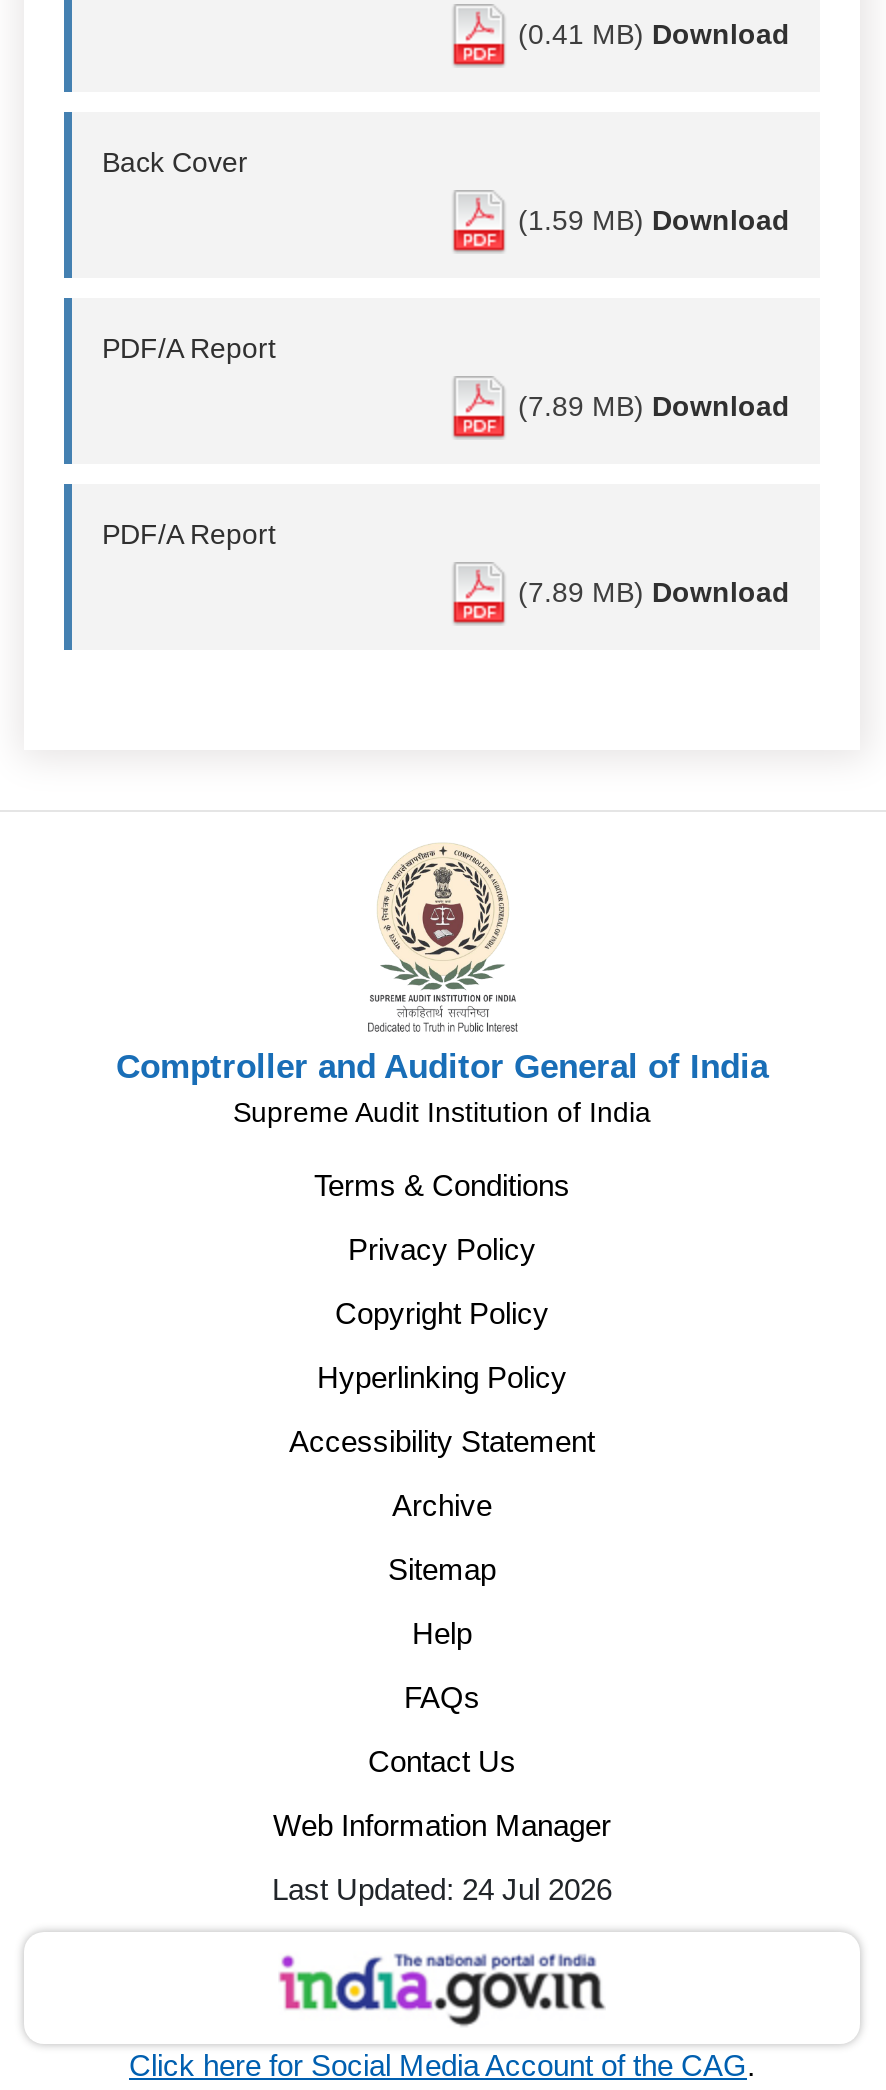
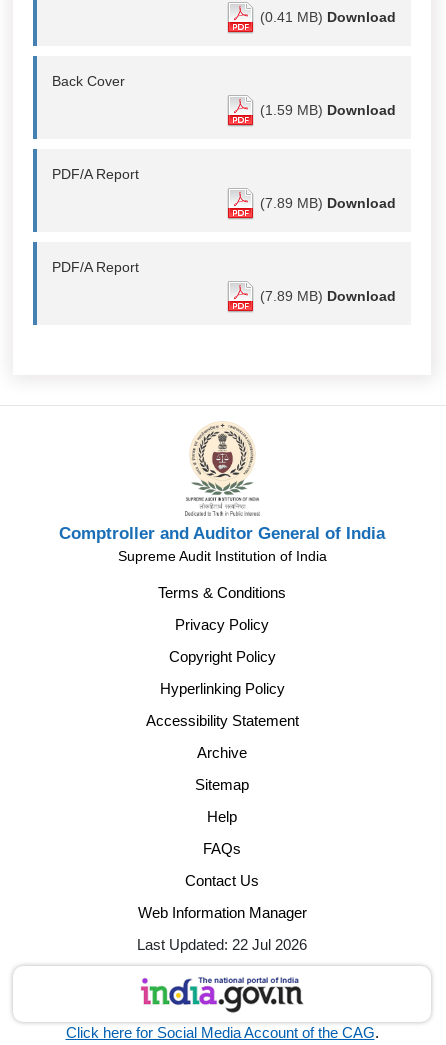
[272,1872,612,1906] Last Updated: 24 Jul 2026 -> [137,936,307,953] Last Updated: 22 Jul 2026

